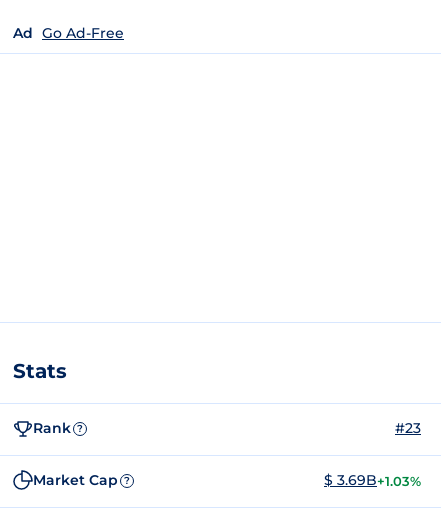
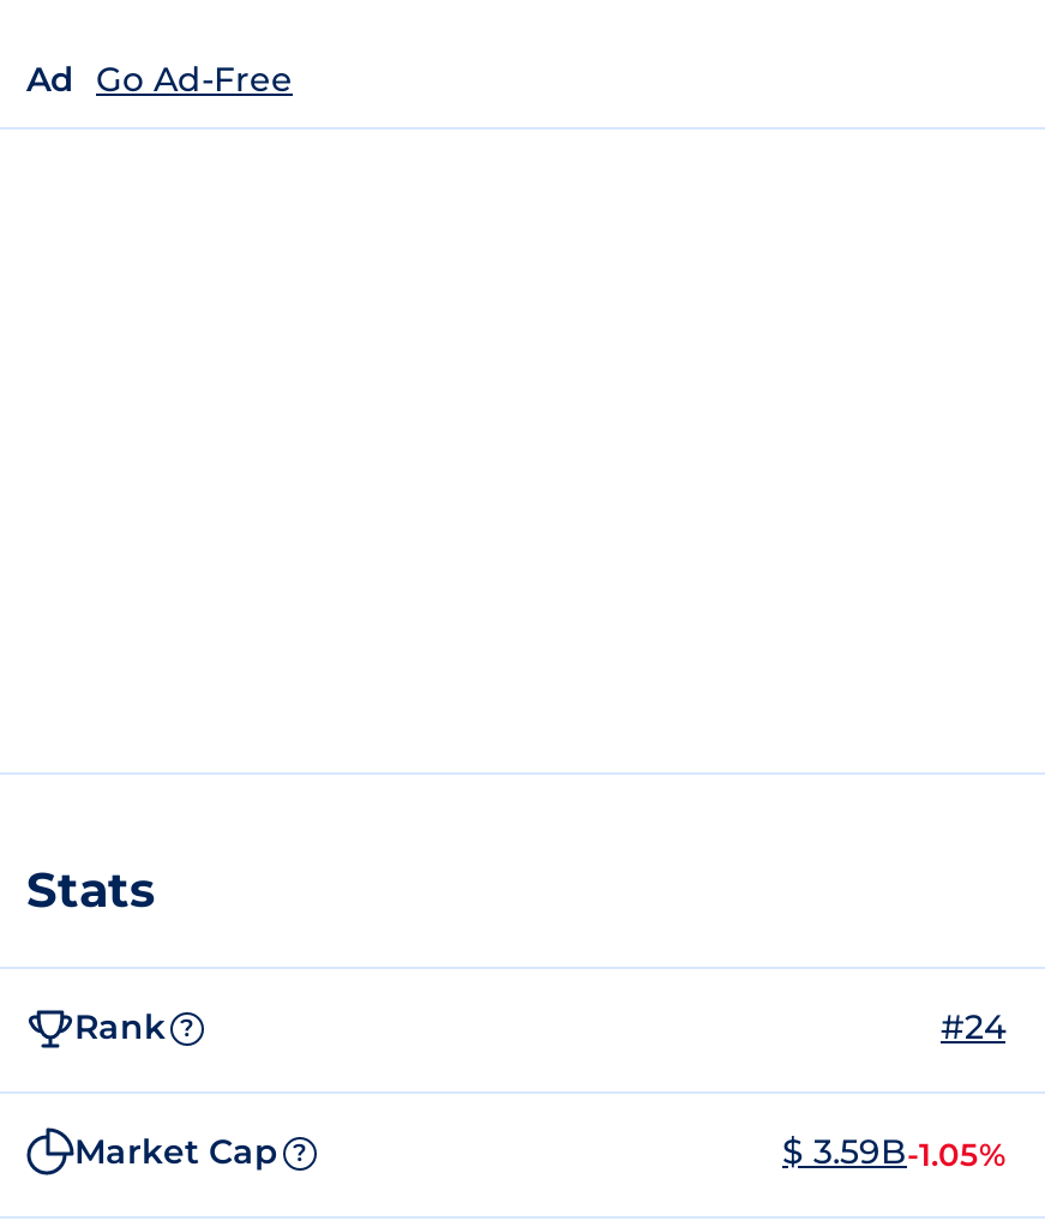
[395,419,421,437] #23 -> [941,1006,1005,1049] #24
[324,471,421,489] $ 3.69B+1.03% -> [782,1130,1005,1174] $ 3.59B-1.05%

